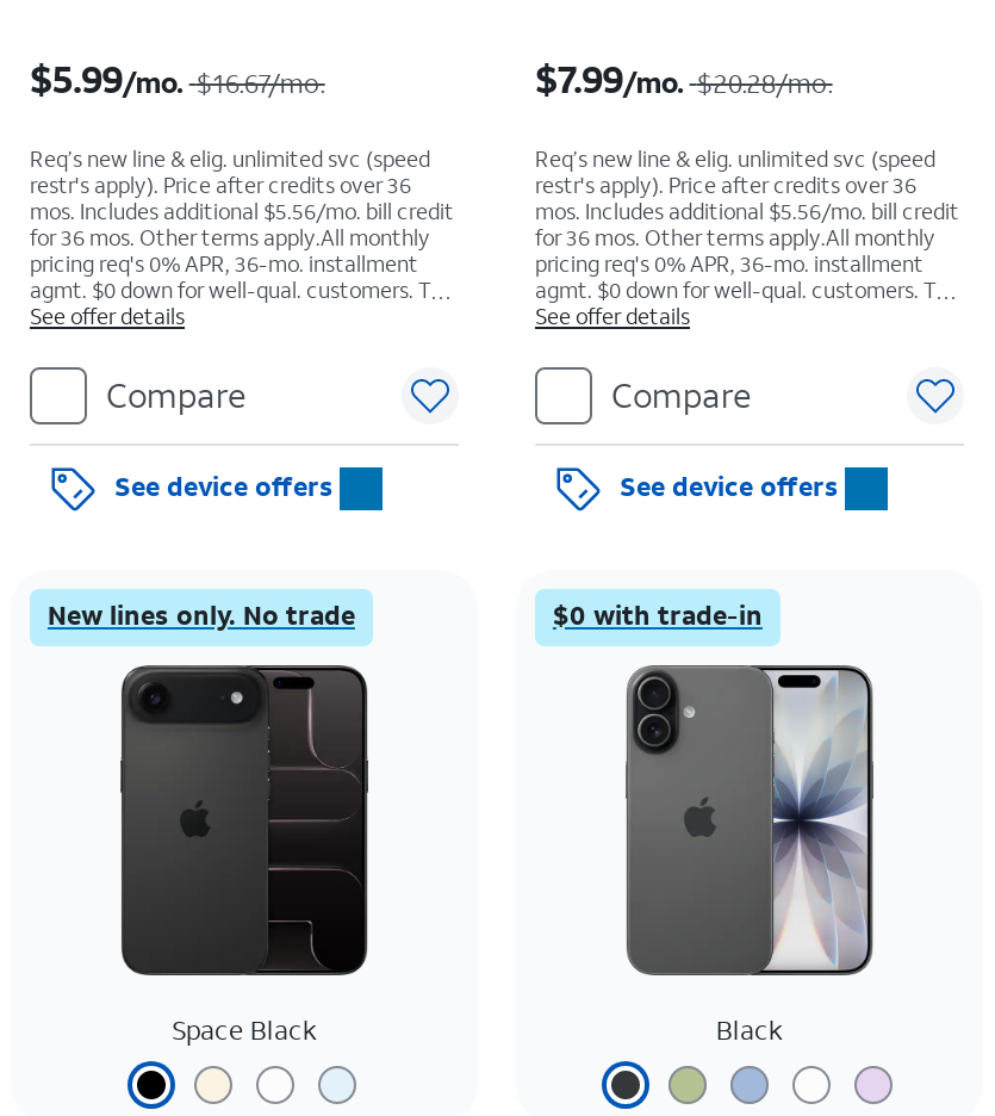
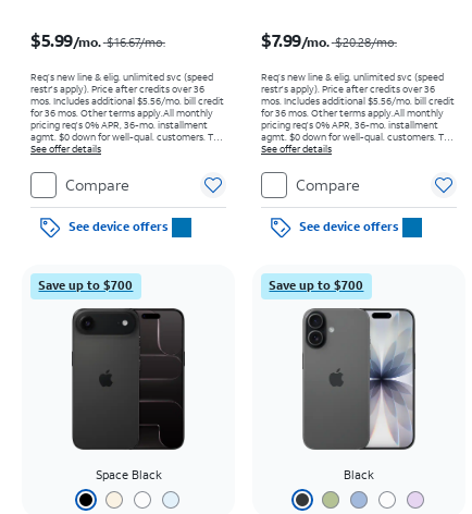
[48,597,355,631] New lines only. No trade -> [39,277,133,292] Save up to $700
[553,597,763,631] $0 with trade-in -> [269,277,364,292] Save up to $700

